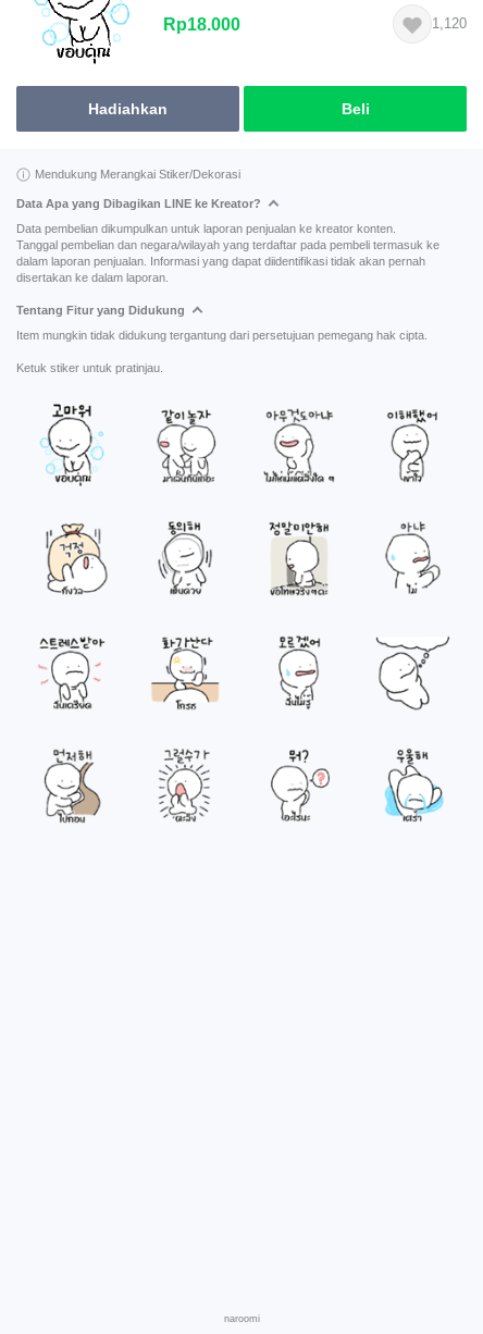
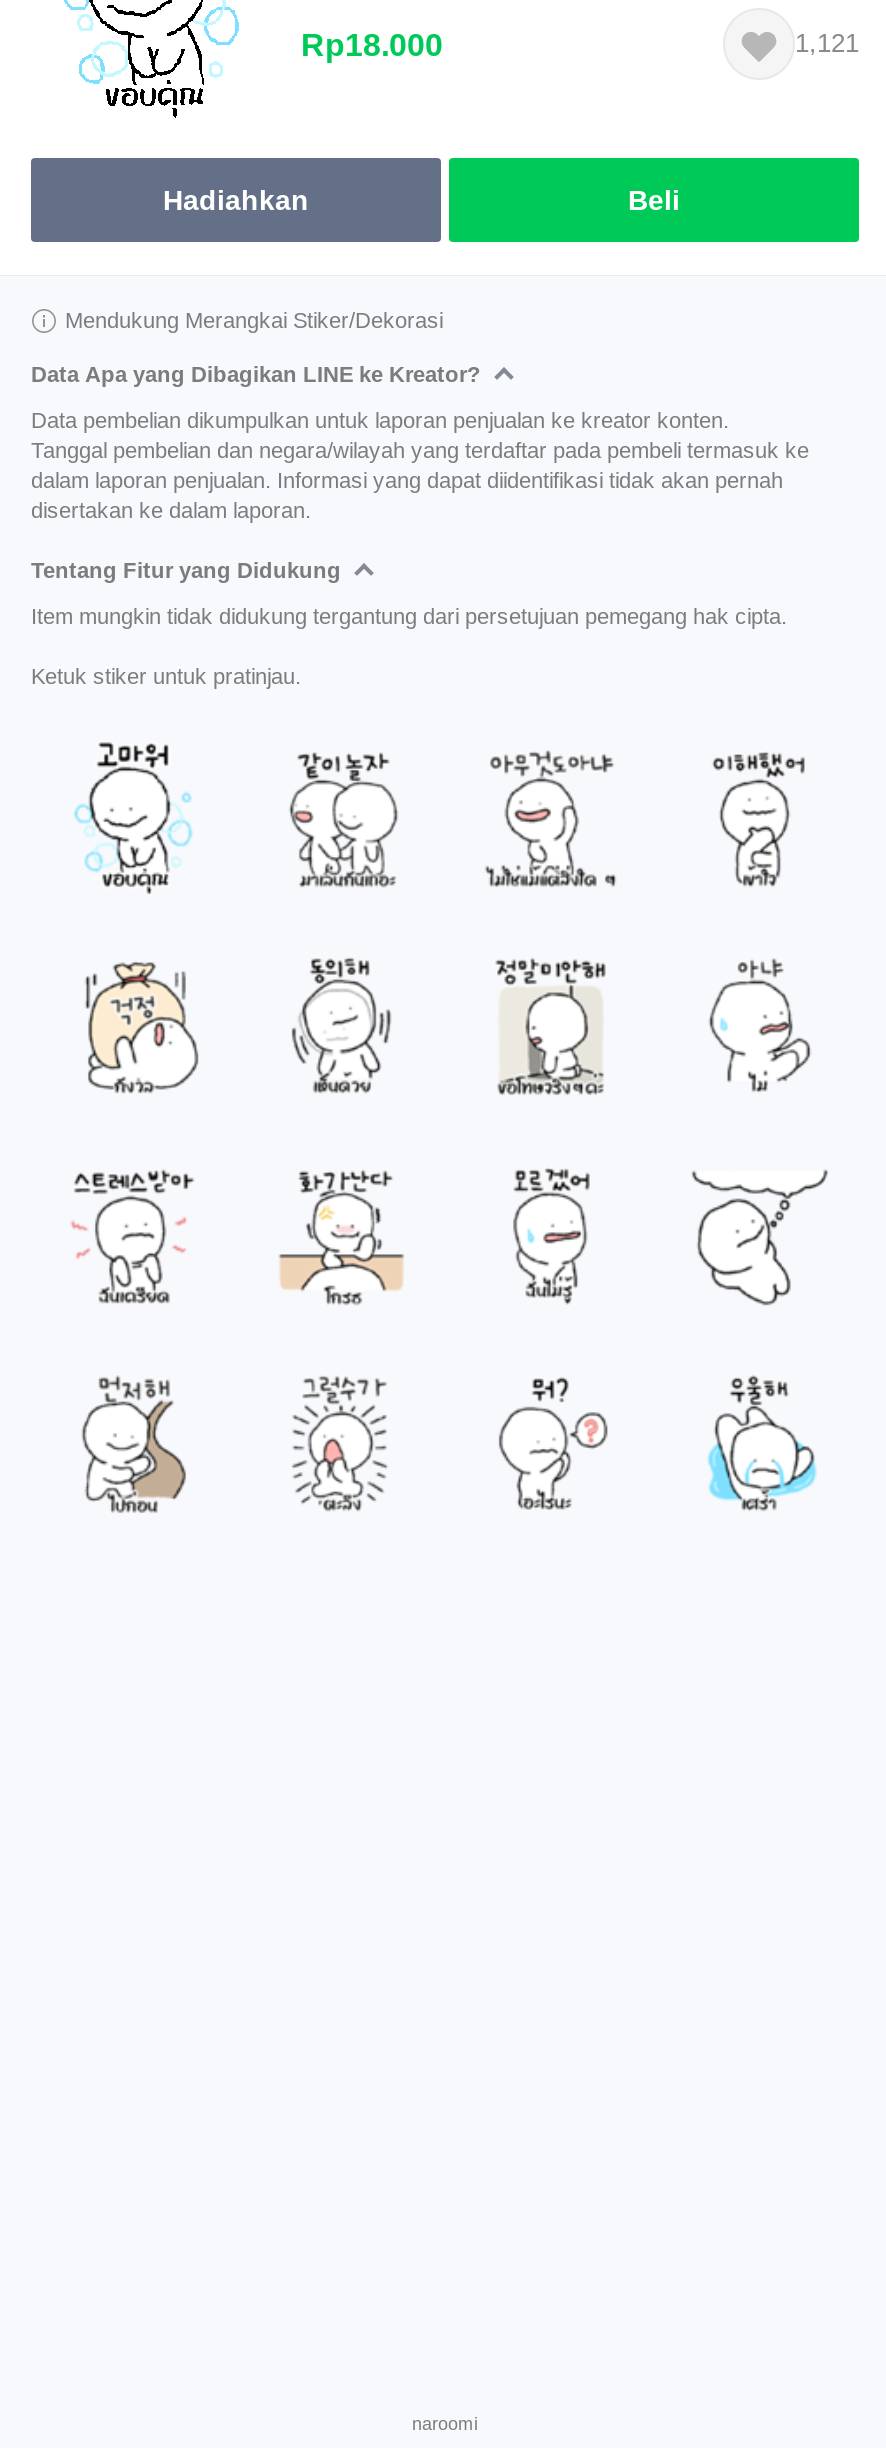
[432,15,467,32] 1,120 -> [795,28,859,58] 1,121

